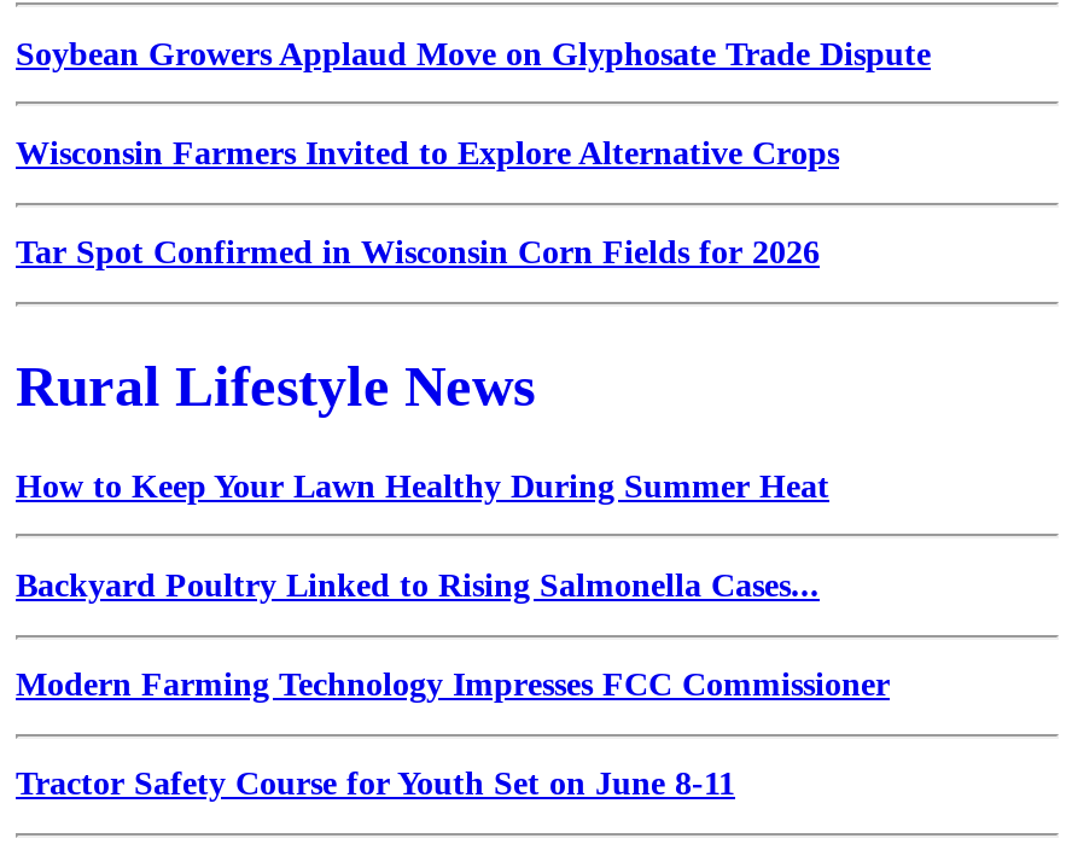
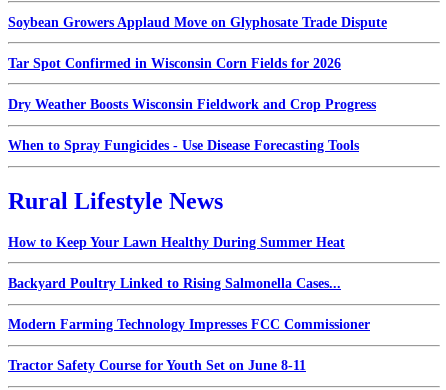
[16,135,839,171] Wisconsin Farmers Invited to Explore Alternative Crops -> none
moved [16,234,820,270] -> [8,56,341,71]: Tar Spot Confirmed in Wisconsin Corn Fields for 2026
none -> [8,97,376,153] Dry Weather Boosts Wisconsin Fieldwork and Crop Progress | When to Spray Fungicides - Use Disease Forecasting Tools

